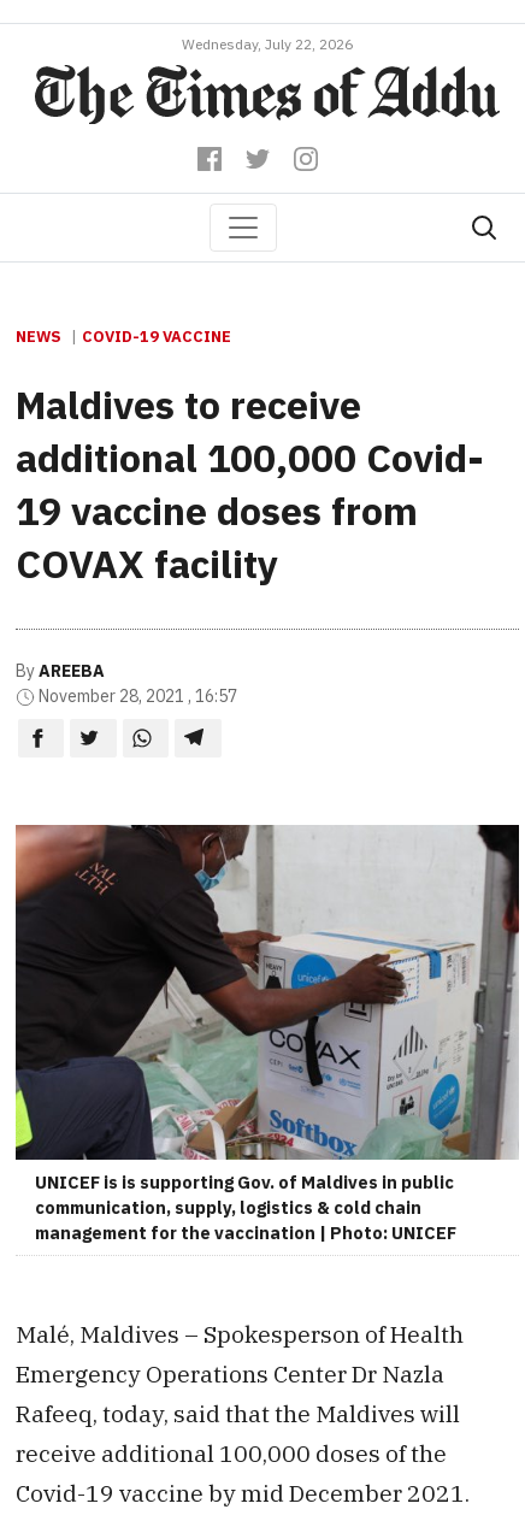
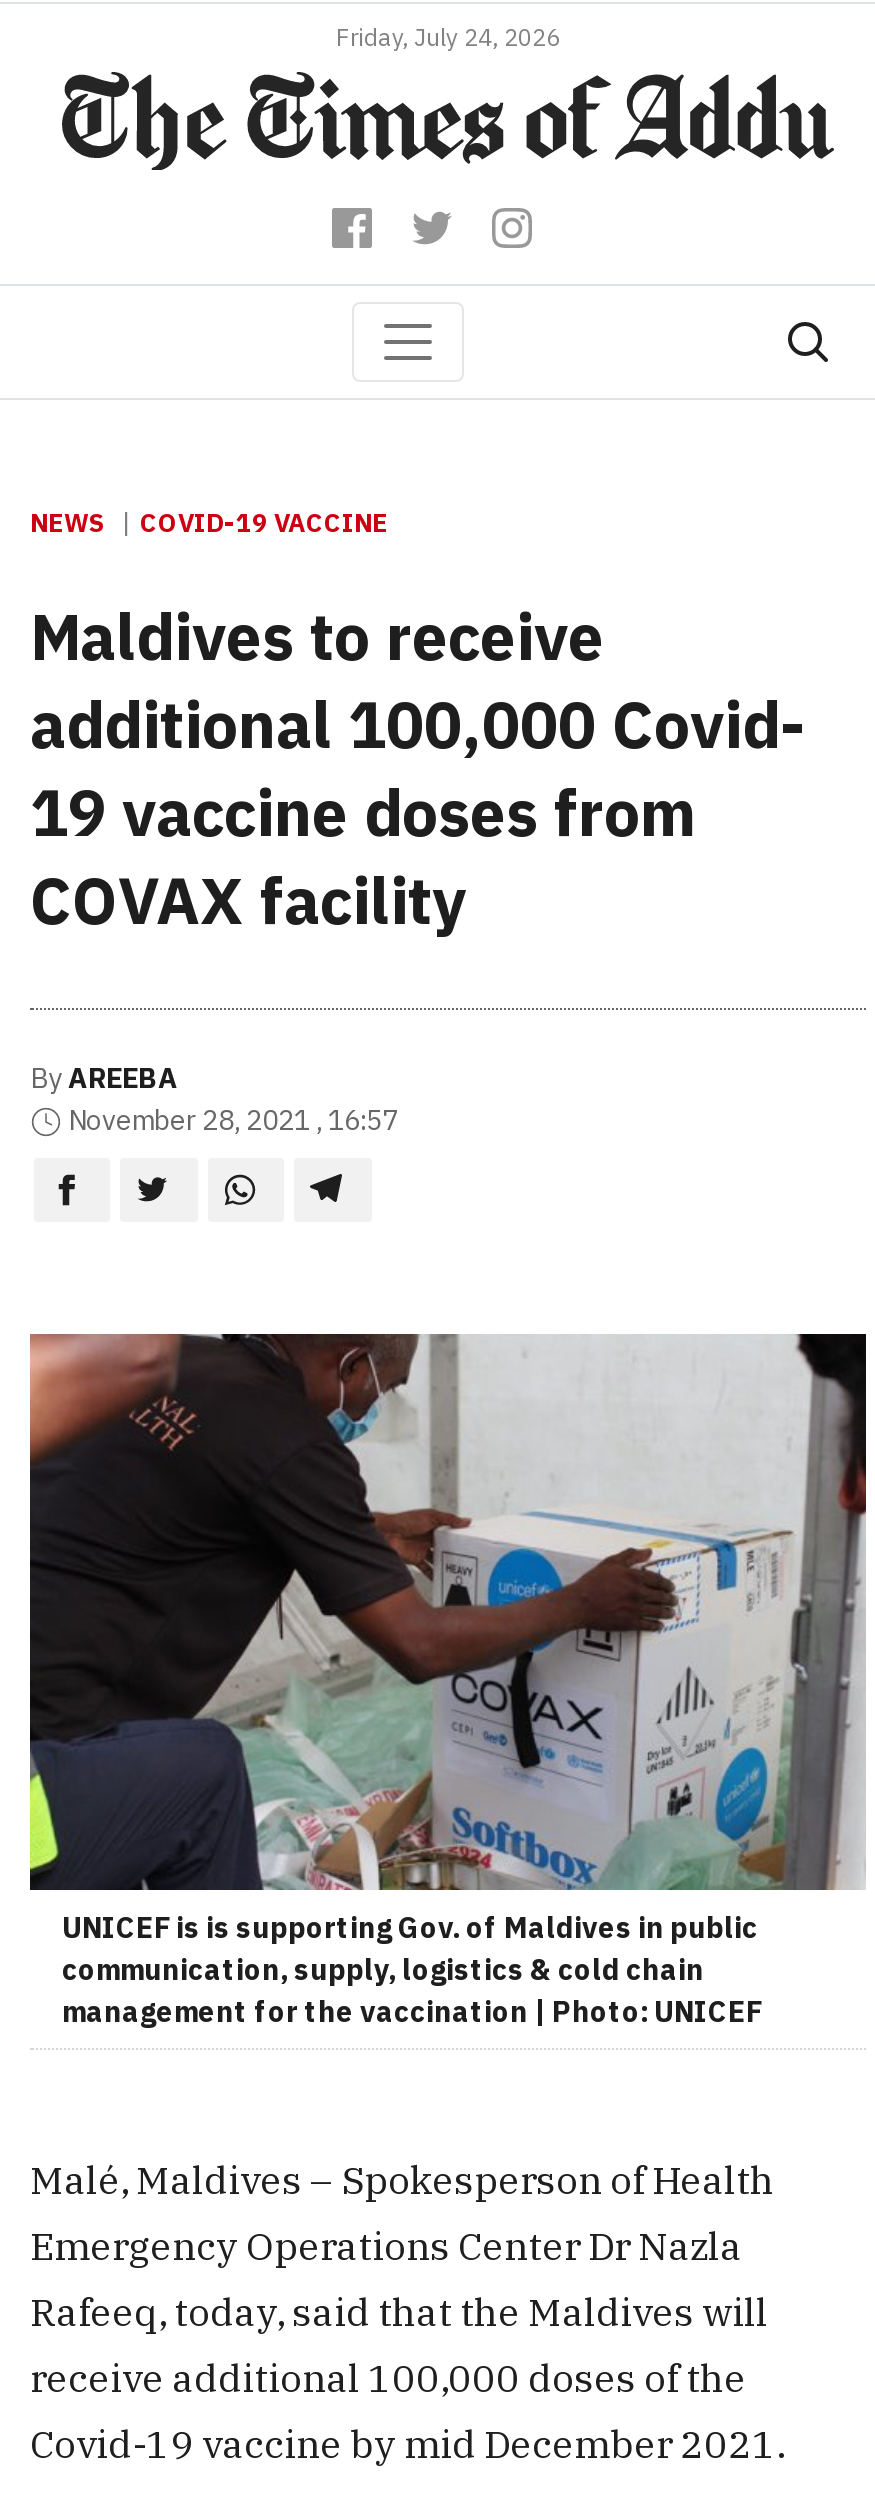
[182,35,353,53] Wednesday, July 22, 2026 -> [336,22,560,52] Friday, July 24, 2026

